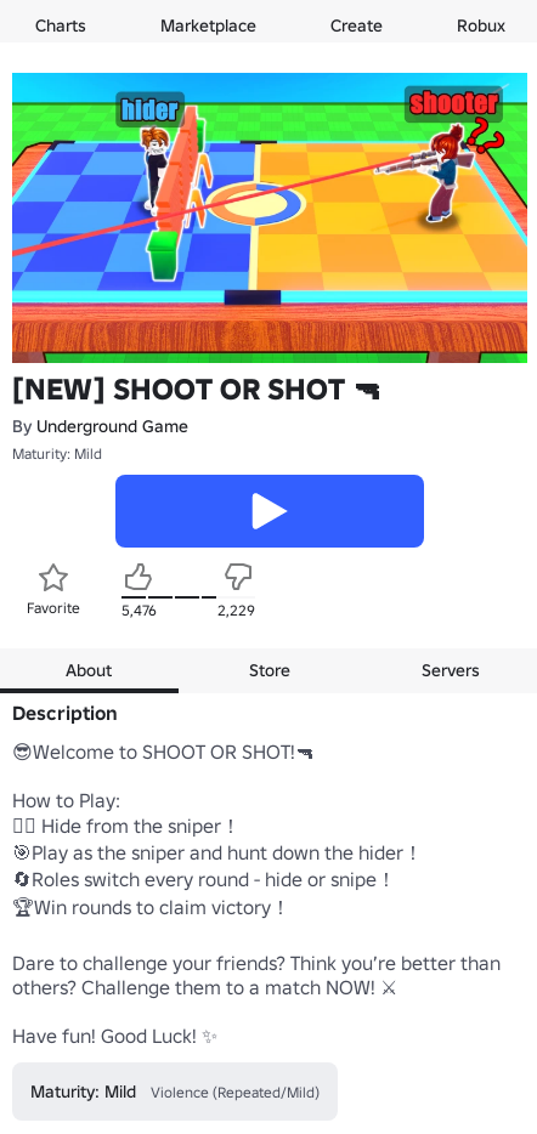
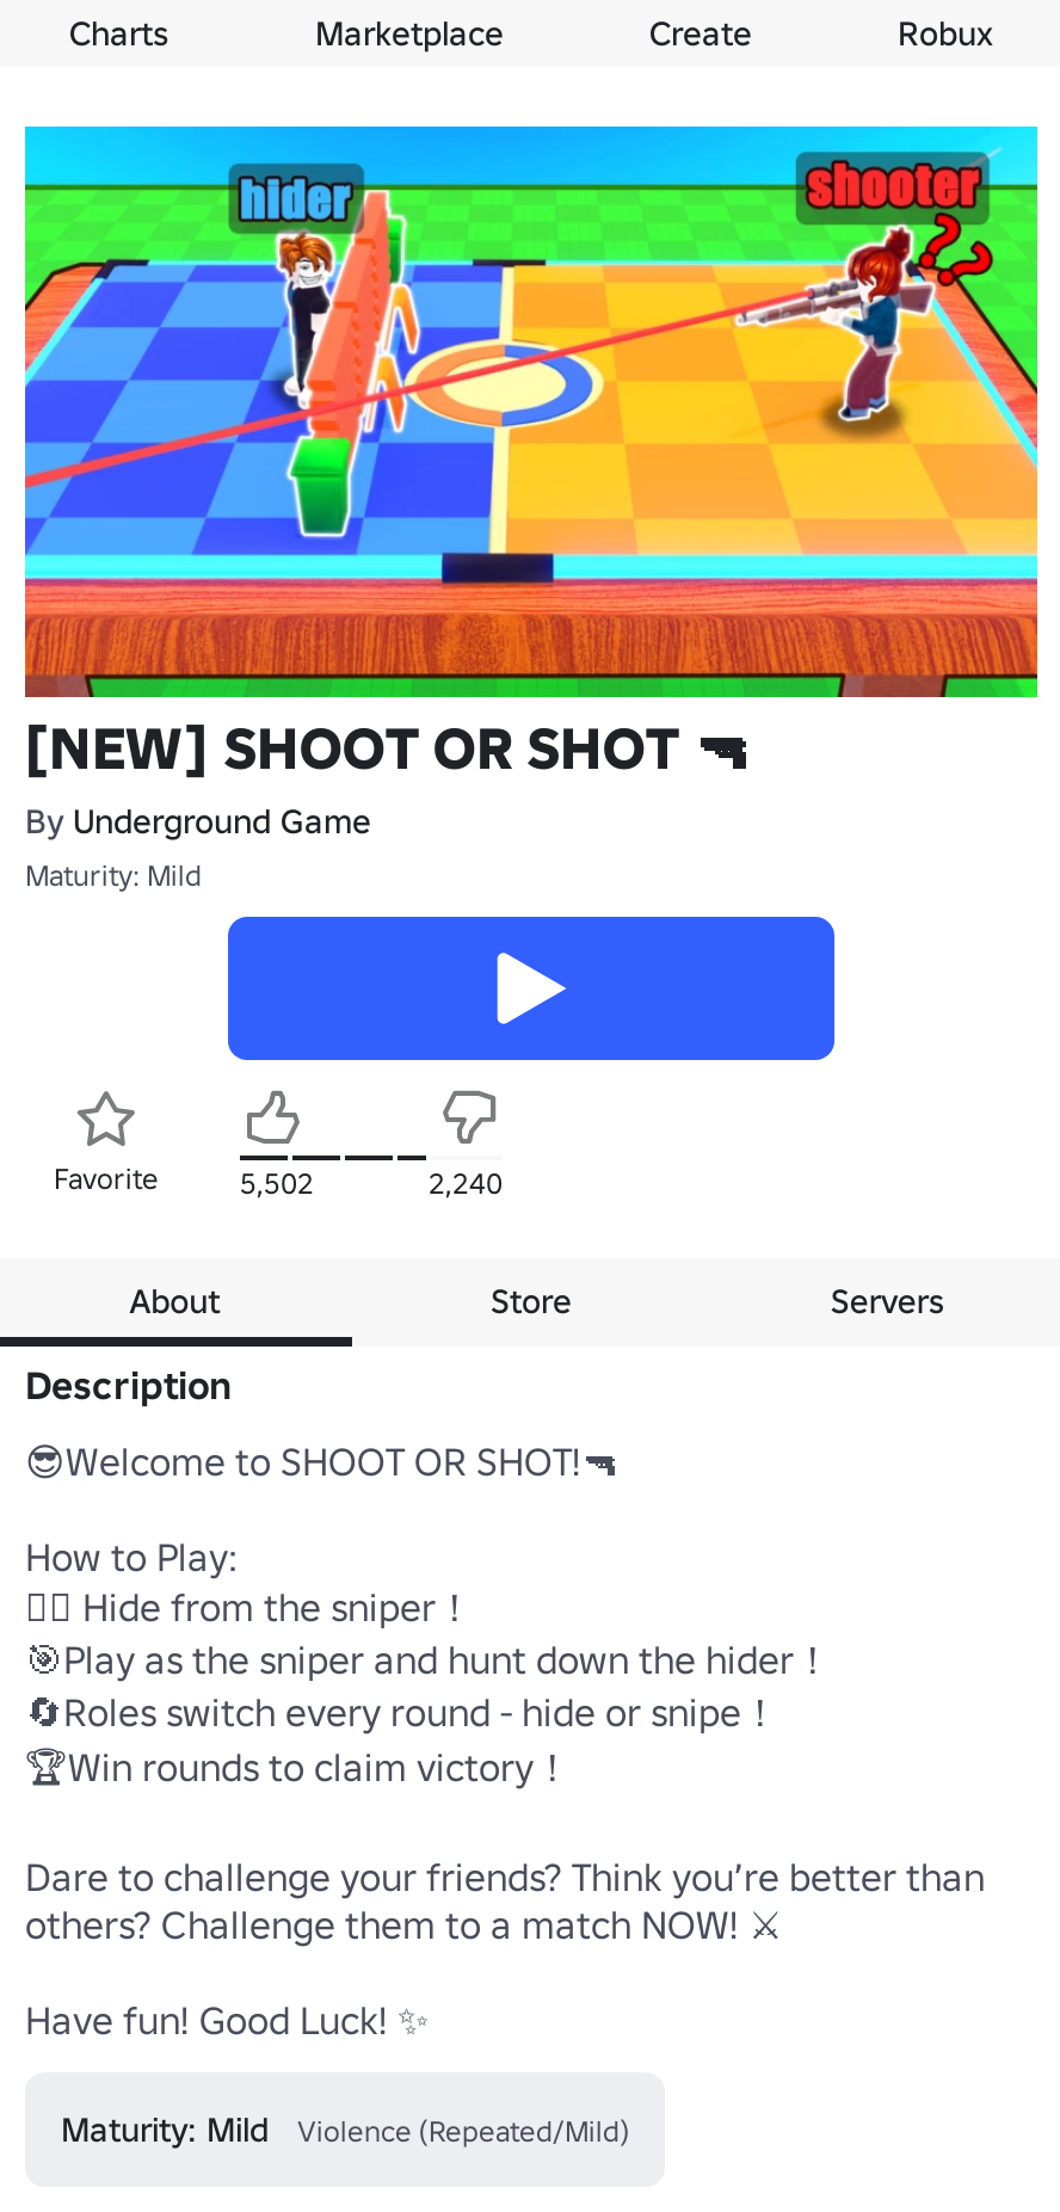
[121,600,157,619] 5,476 -> [240,1164,314,1200] 5,502
[217,600,255,619] 2,229 -> [429,1164,503,1200] 2,240

